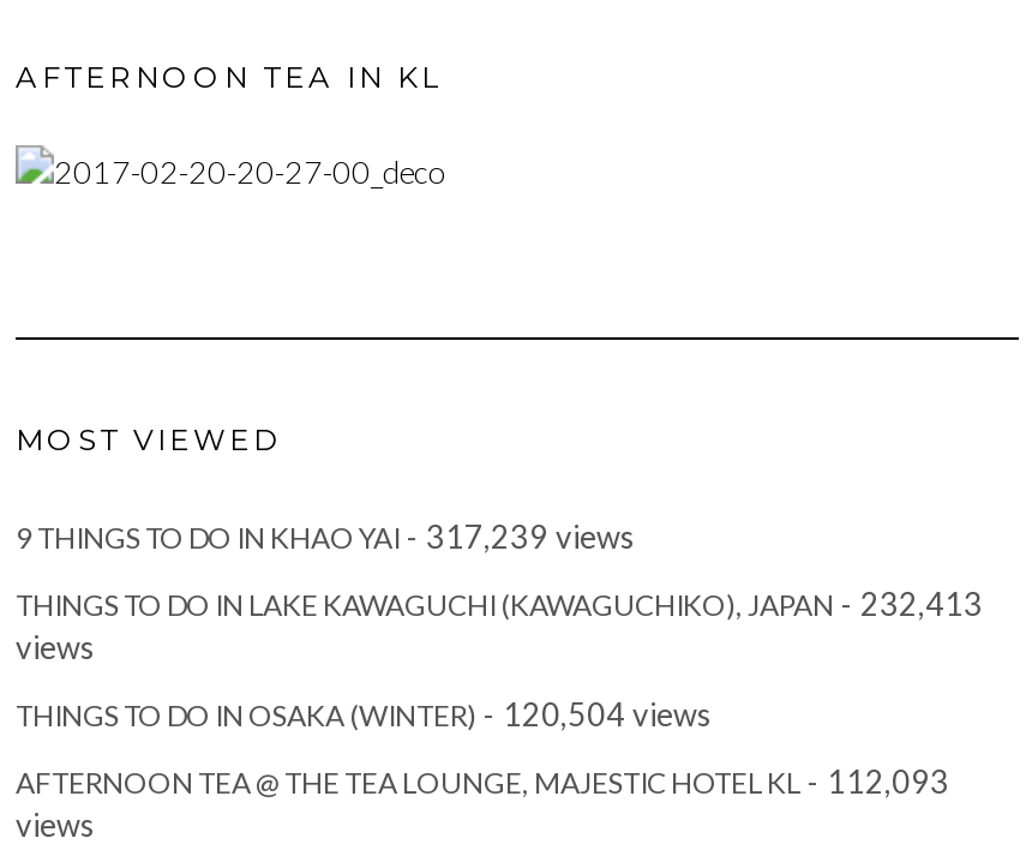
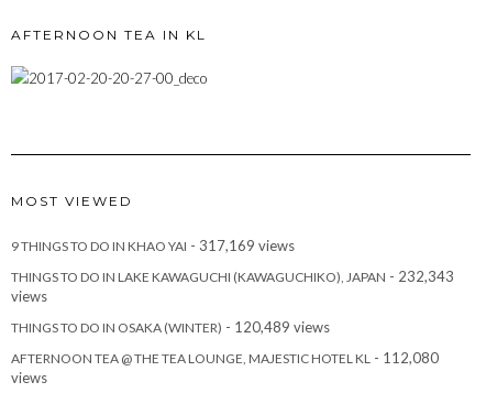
[16,517,635,555] 9 THINGS TO DO IN KHAO YAI - 317,239 views -> [11,236,295,254] 9 THINGS TO DO IN KHAO YAI - 317,169 views
[16,584,983,622] THINGS TO DO IN LAKE KAWAGUCHI (KAWAGUCHIKO), JAPAN - 232,413 -> [11,267,454,285] THINGS TO DO IN LAKE KAWAGUCHI (KAWAGUCHIKO), JAPAN - 232,343
[16,694,712,733] THINGS TO DO IN OSAKA (WINTER) - 120,504 views -> [11,318,330,335] THINGS TO DO IN OSAKA (WINTER) - 120,489 views
[16,762,949,800] AFTERNOON TEA @ THE TEA LOUNGE, MAJESTIC HOTEL KL - 112,093 -> [11,349,439,366] AFTERNOON TEA @ THE TEA LOUNGE, MAJESTIC HOTEL KL - 112,080

